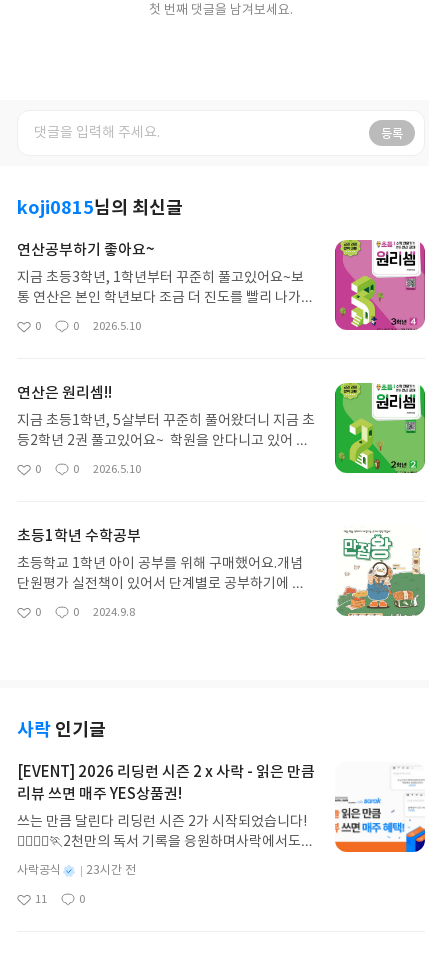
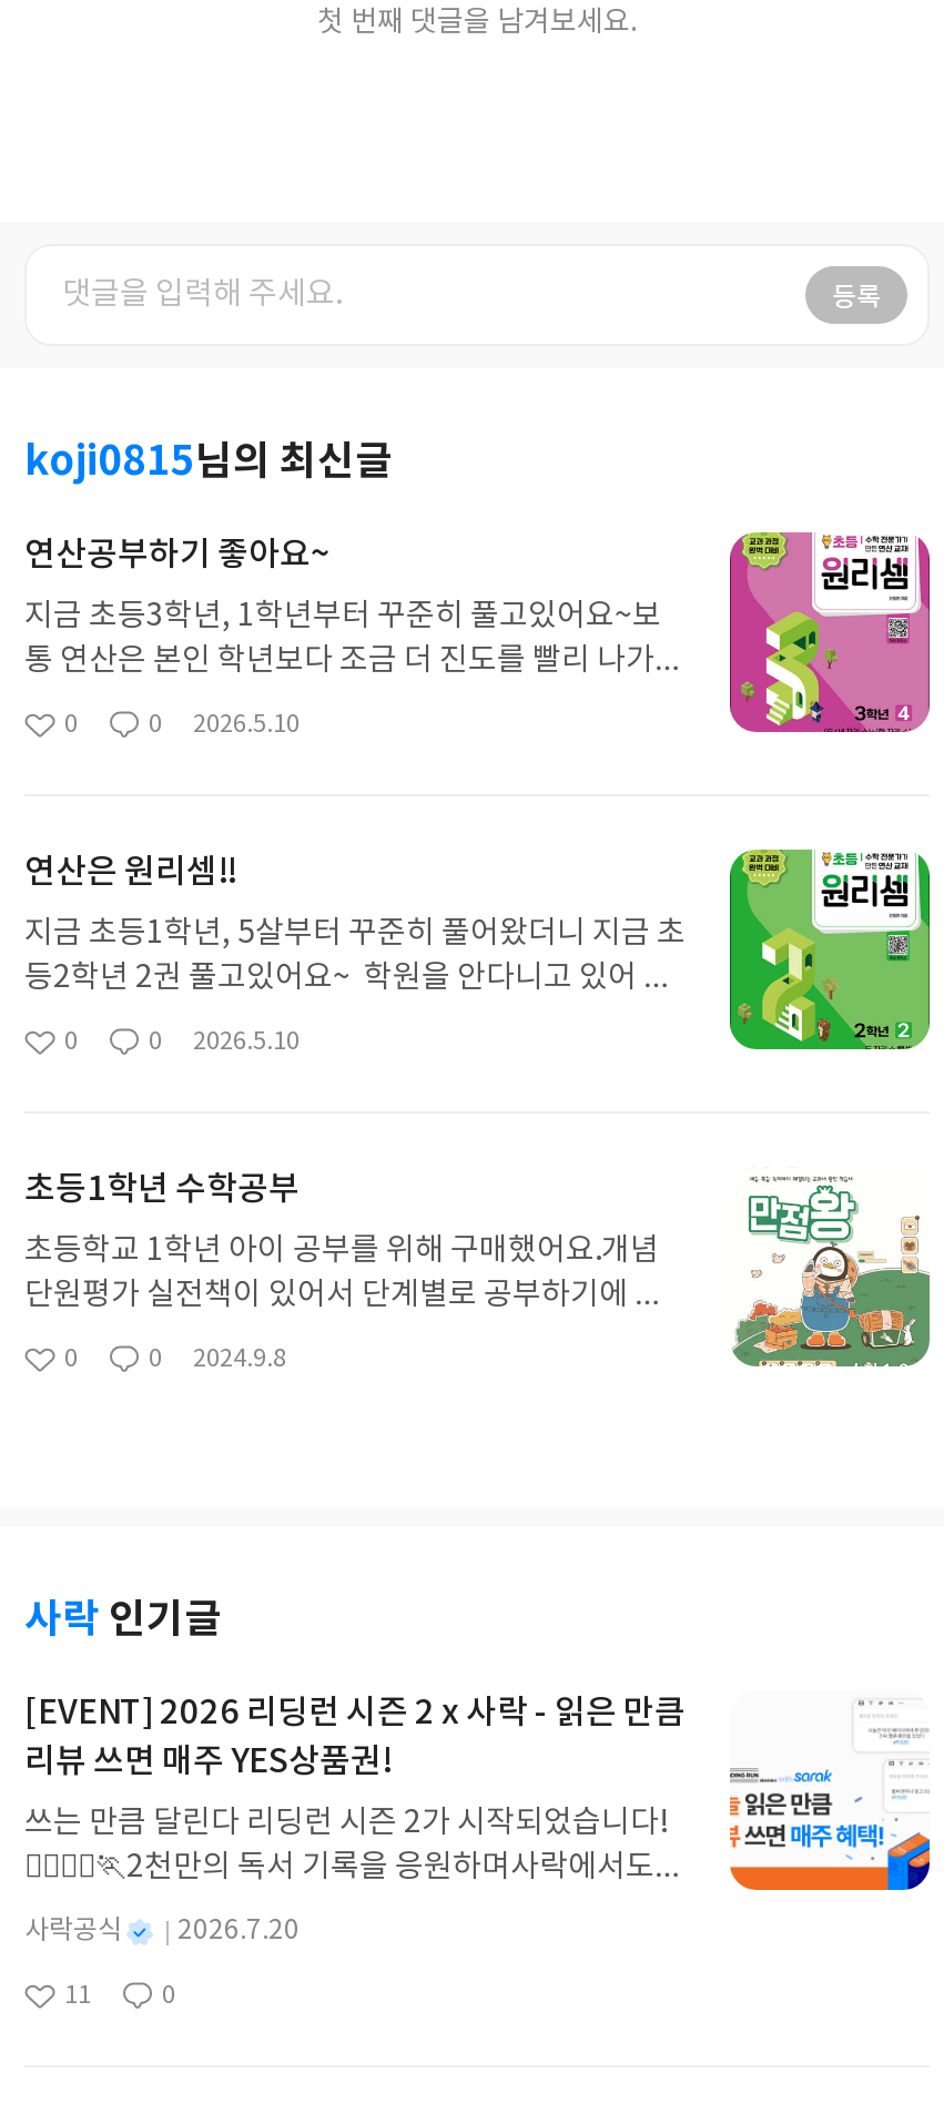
[86,864,136,877] 23시간 전 -> [177,1917,300,1945] 2026.7.20

